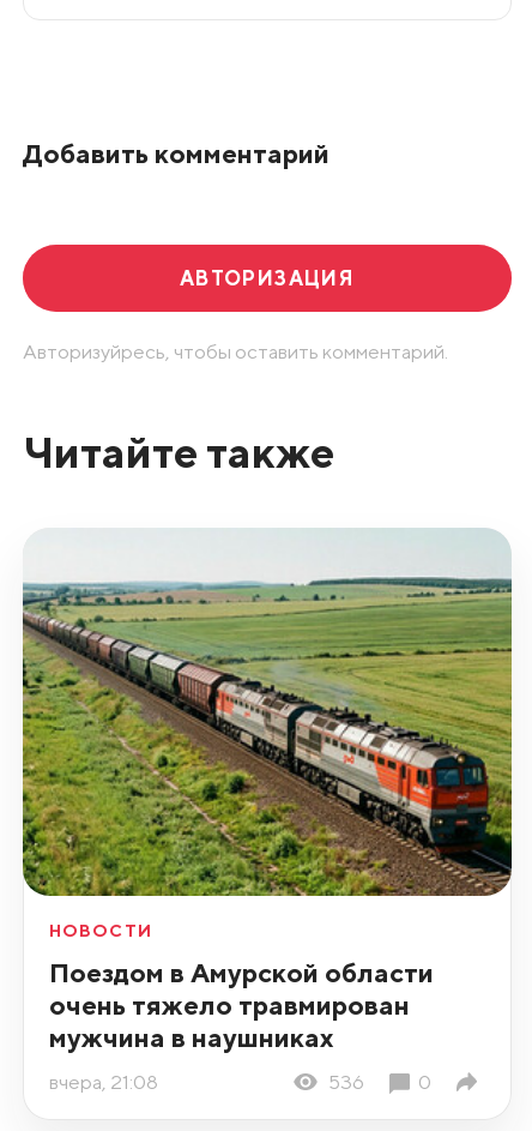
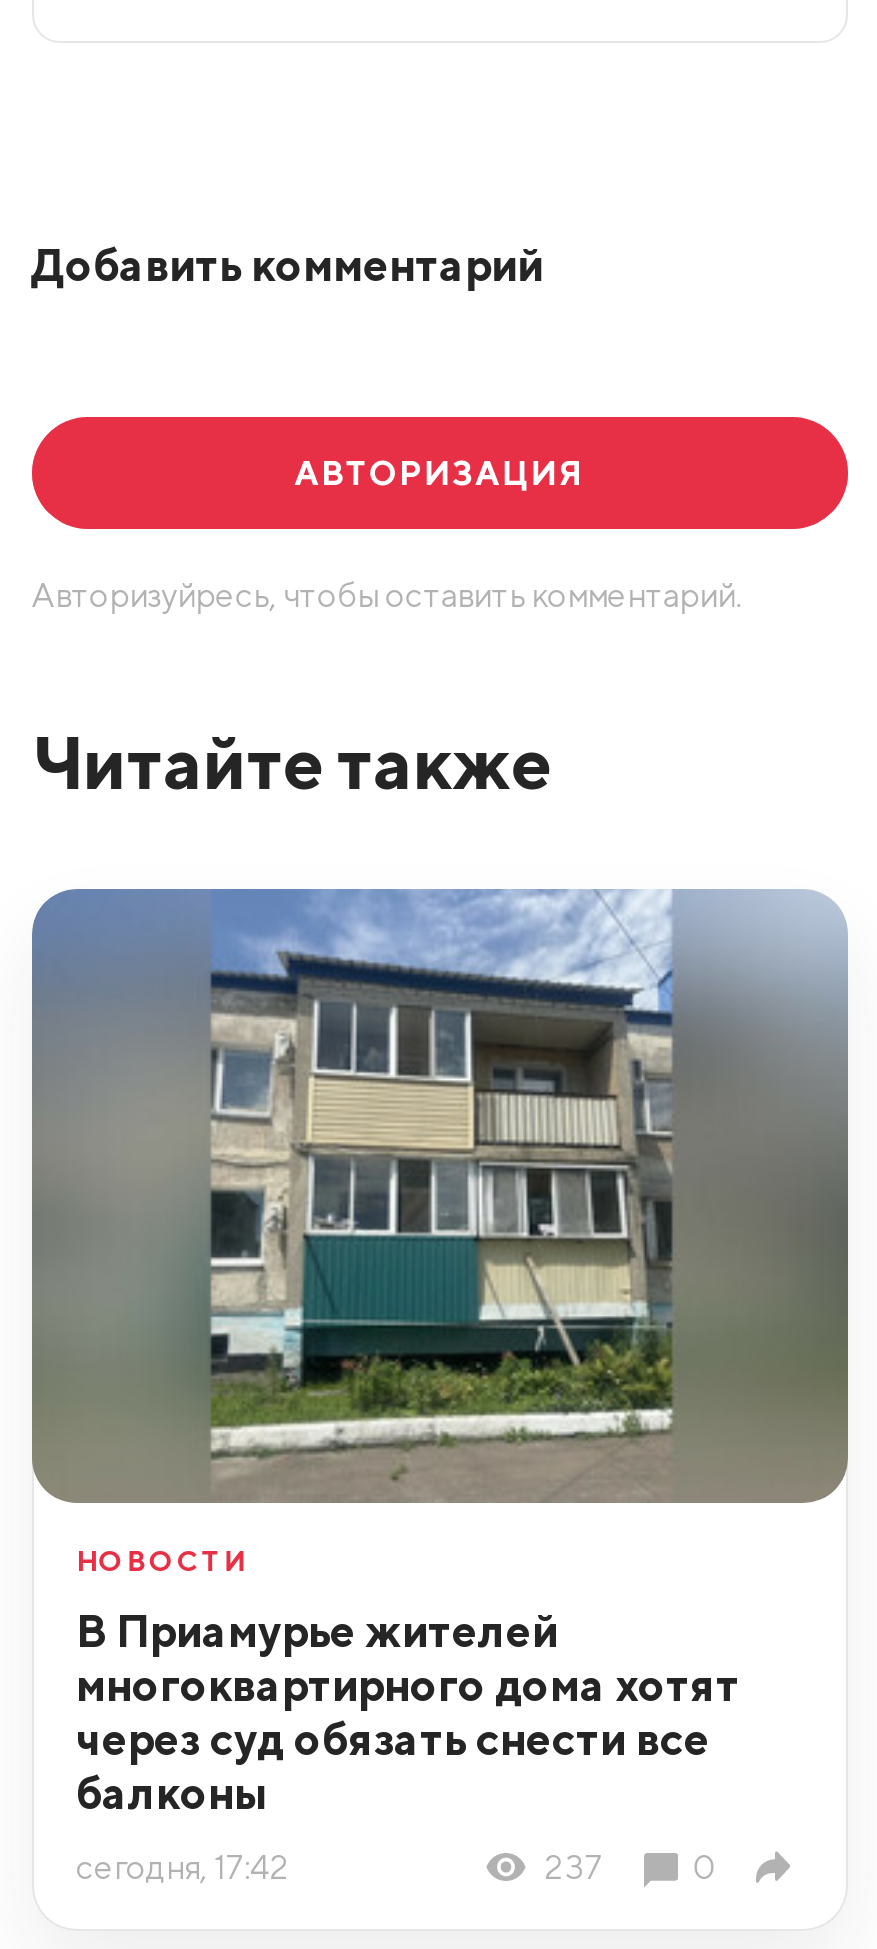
[22,528,513,897] [image] -> [30,887,850,1505] [image]
[49,956,434,1053] Поездом в Амурской области | очень тяжело травмирован | мужчина в наушниках -> [76,1603,740,1819] В Приамурье жителей | многоквартирного дома хотят | через суд обязать снести все | балконы
[49,1070,365,1094] вчера, 21:08 | 536 -> [76,1847,603,1887] сегодня, 17:42 | 237

